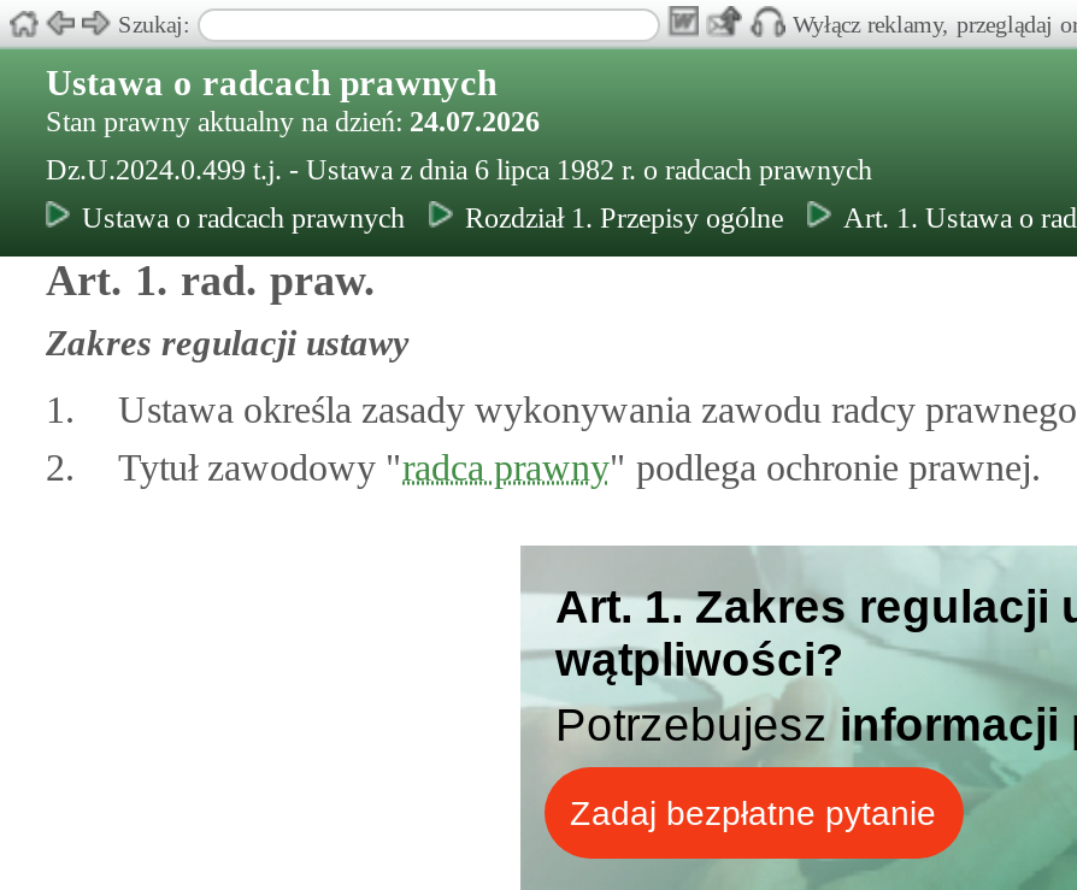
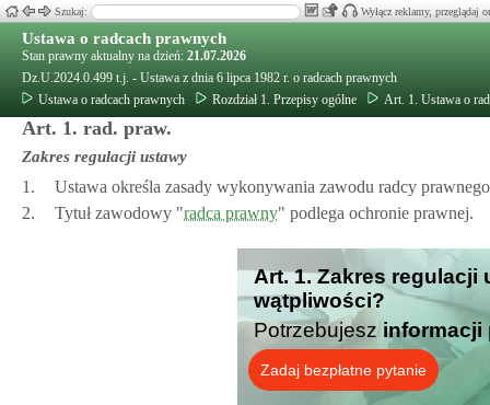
[46,105,540,138] Stan prawny aktualny na dzień: 24.07.2026 -> [22,48,246,63] Stan prawny aktualny na dzień: 21.07.2026

